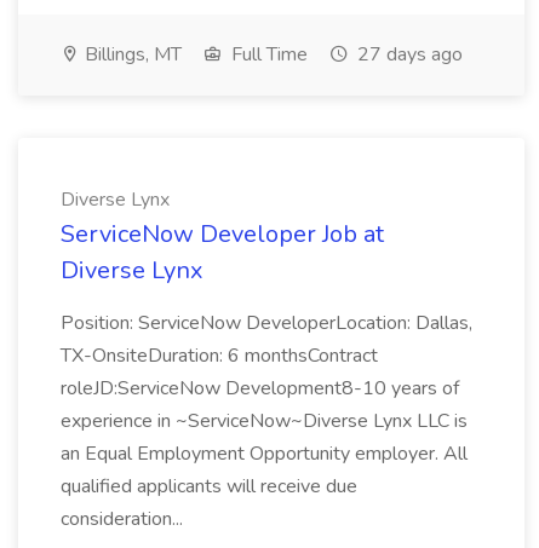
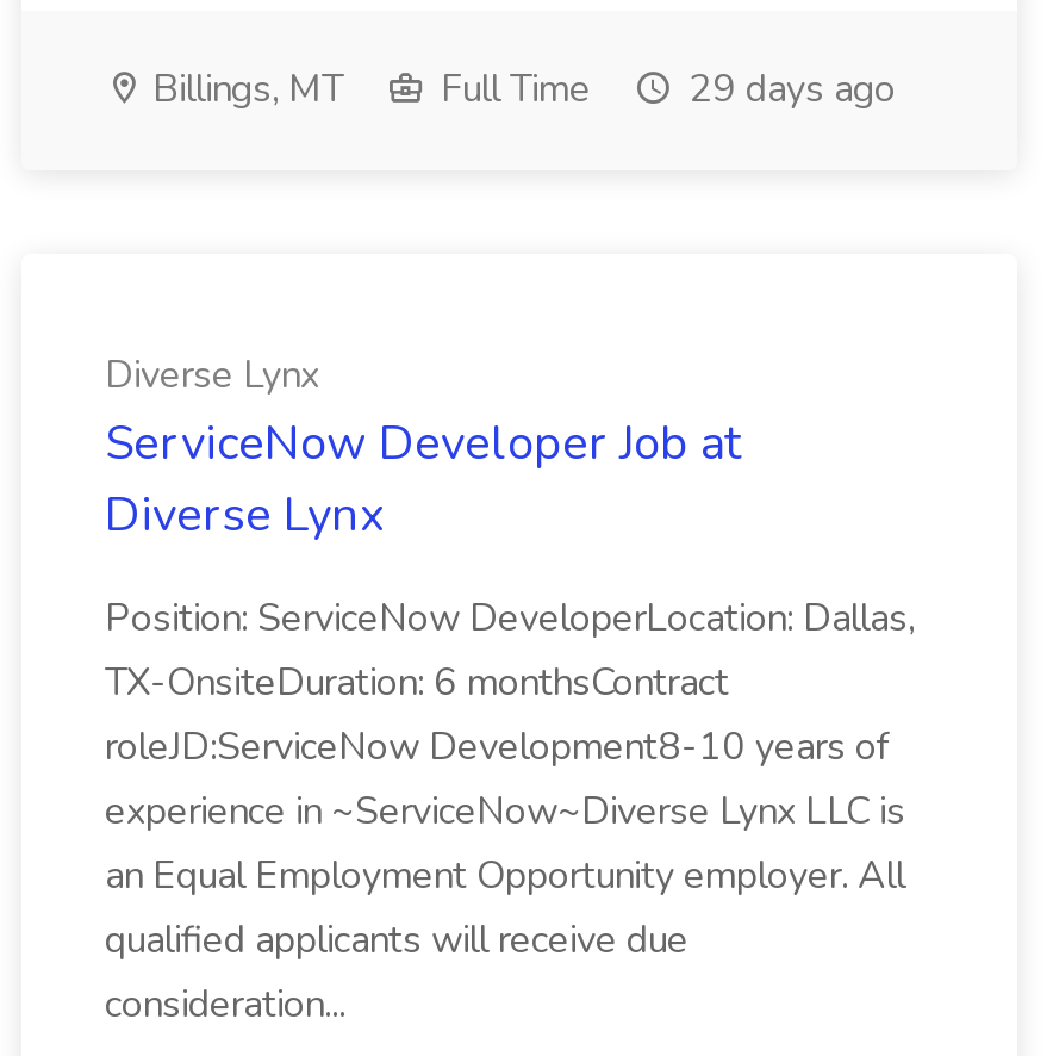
[80,41,463,68] Billings, MT Full Time 27 days ago -> [143,63,896,116] Billings, MT Full Time 29 days ago

